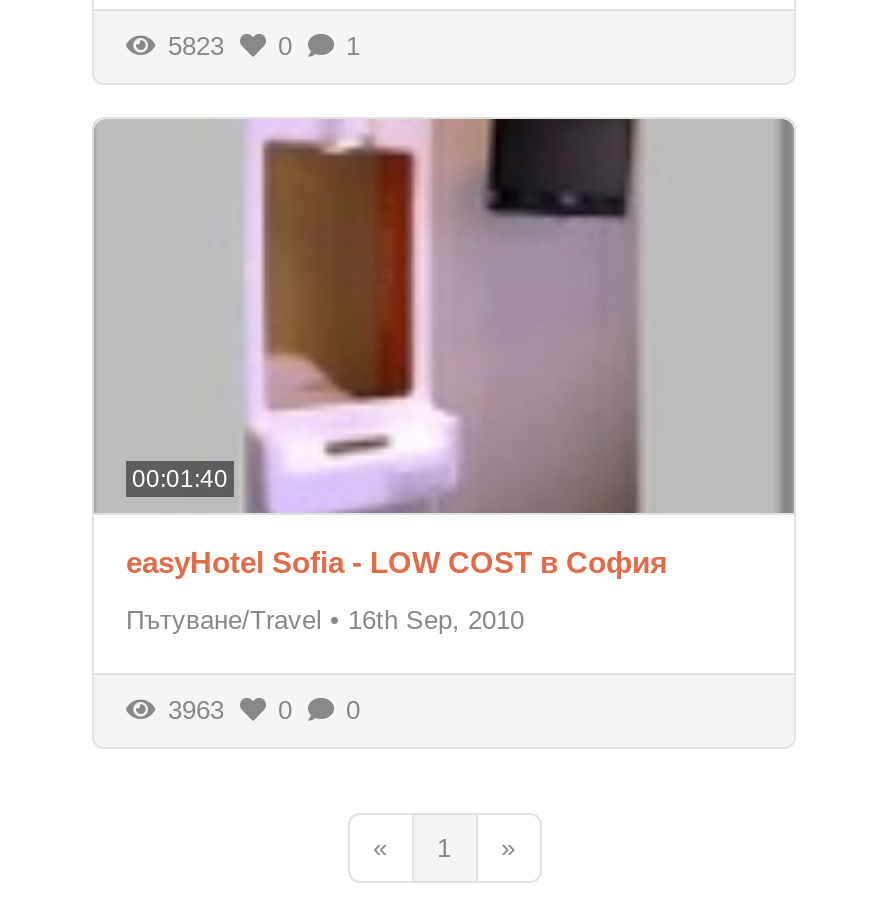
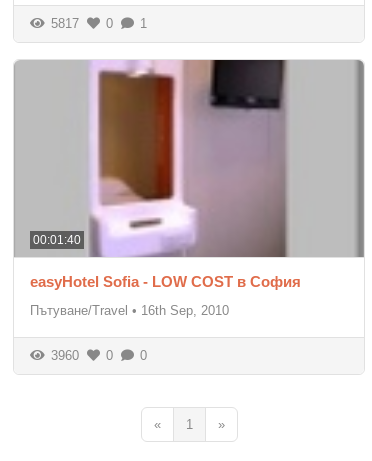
[160,31,360,61] 5823 0 1 -> [47,16,147,31] 5817 0 1
[160,695,360,725] 3963 0 0 -> [47,348,147,363] 3960 0 0

